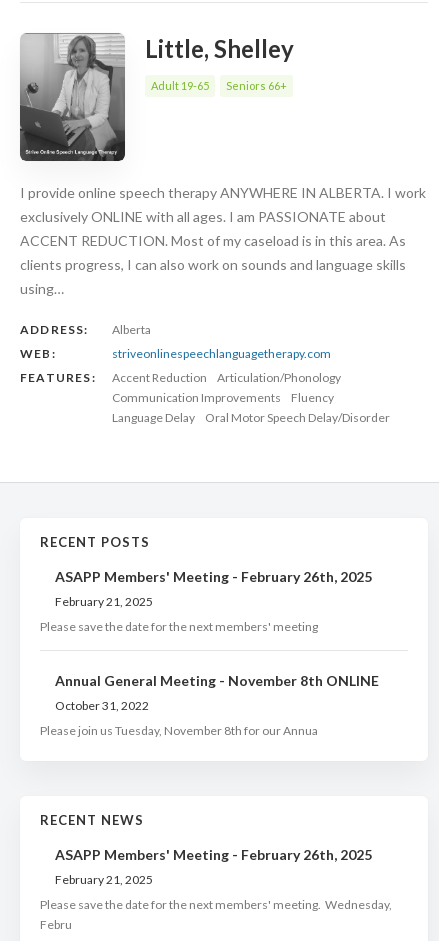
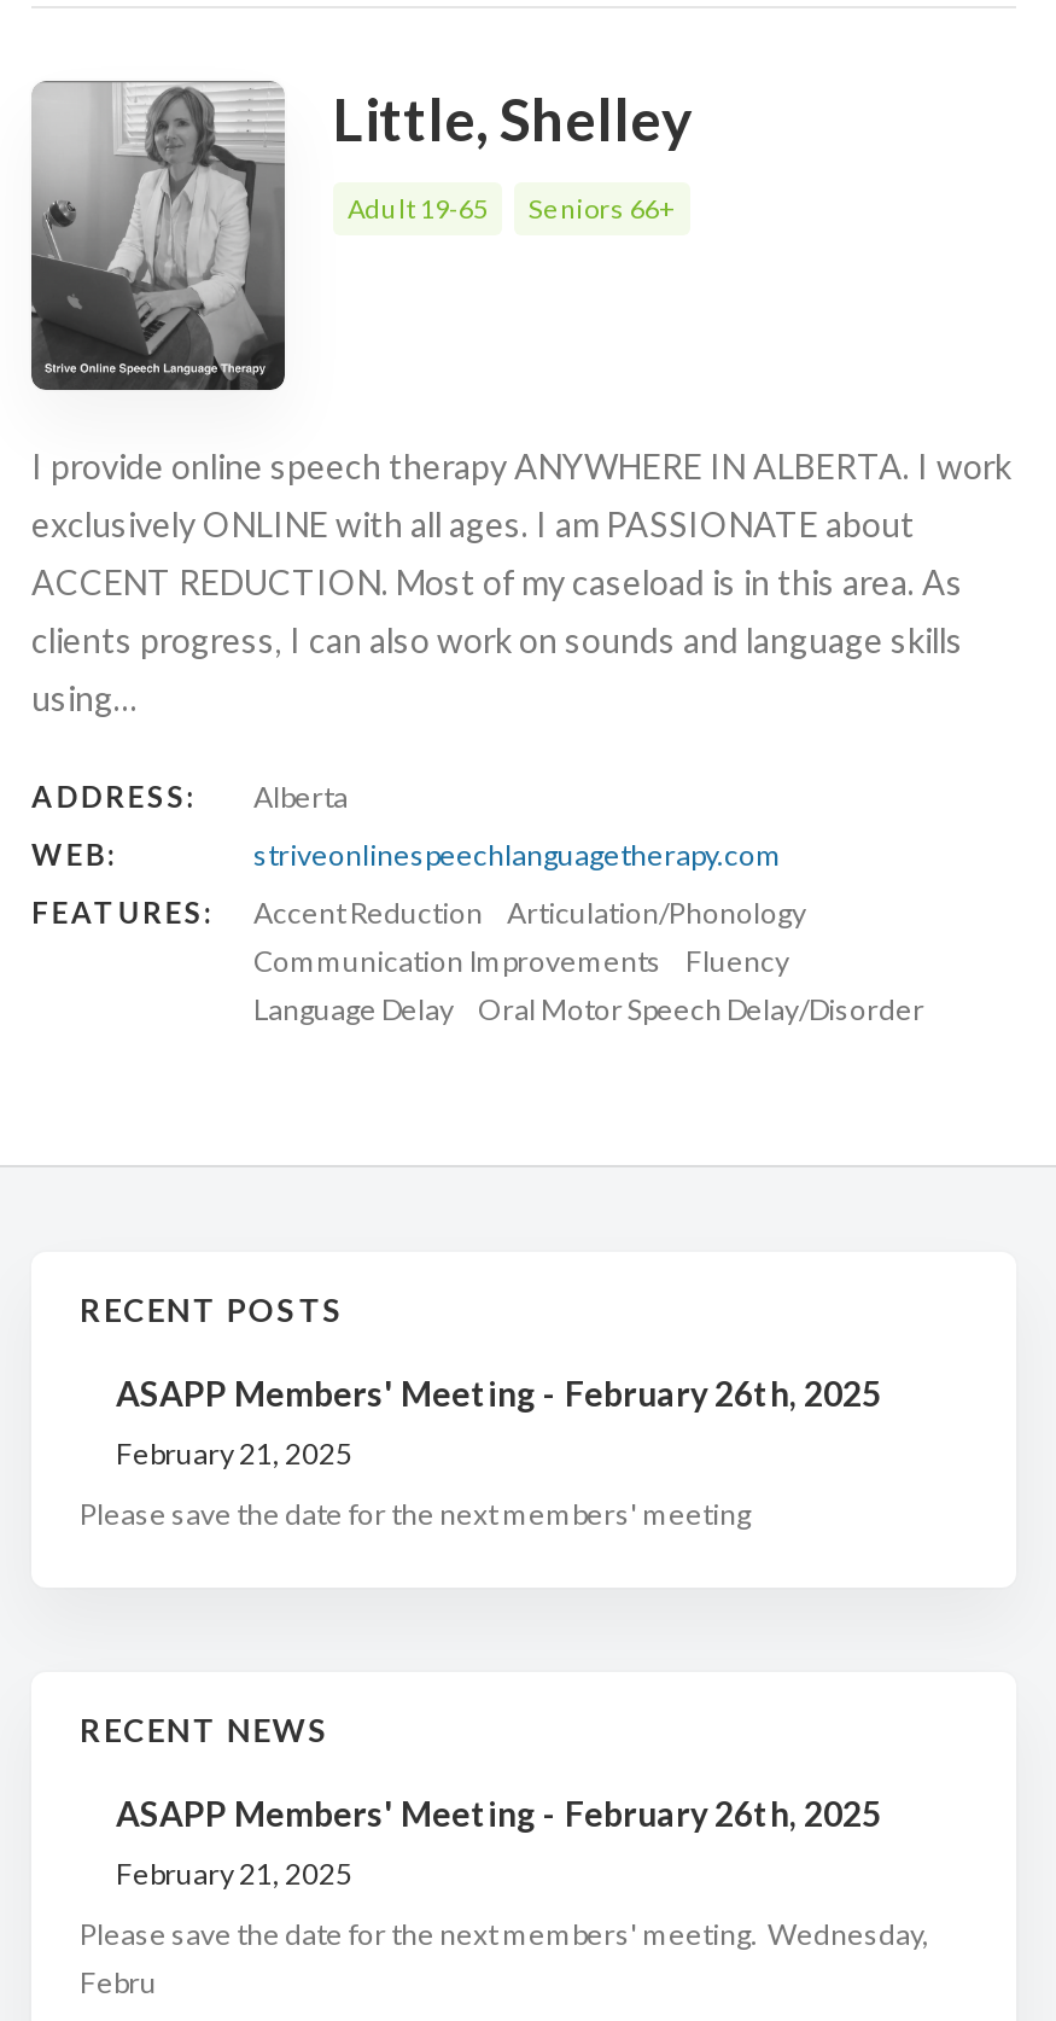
[40,672,379,738] Annual General Meeting - November 8th ONLINE | October 31, 2022 | Please join us Tuesday, November 8th for our Annua -> none

